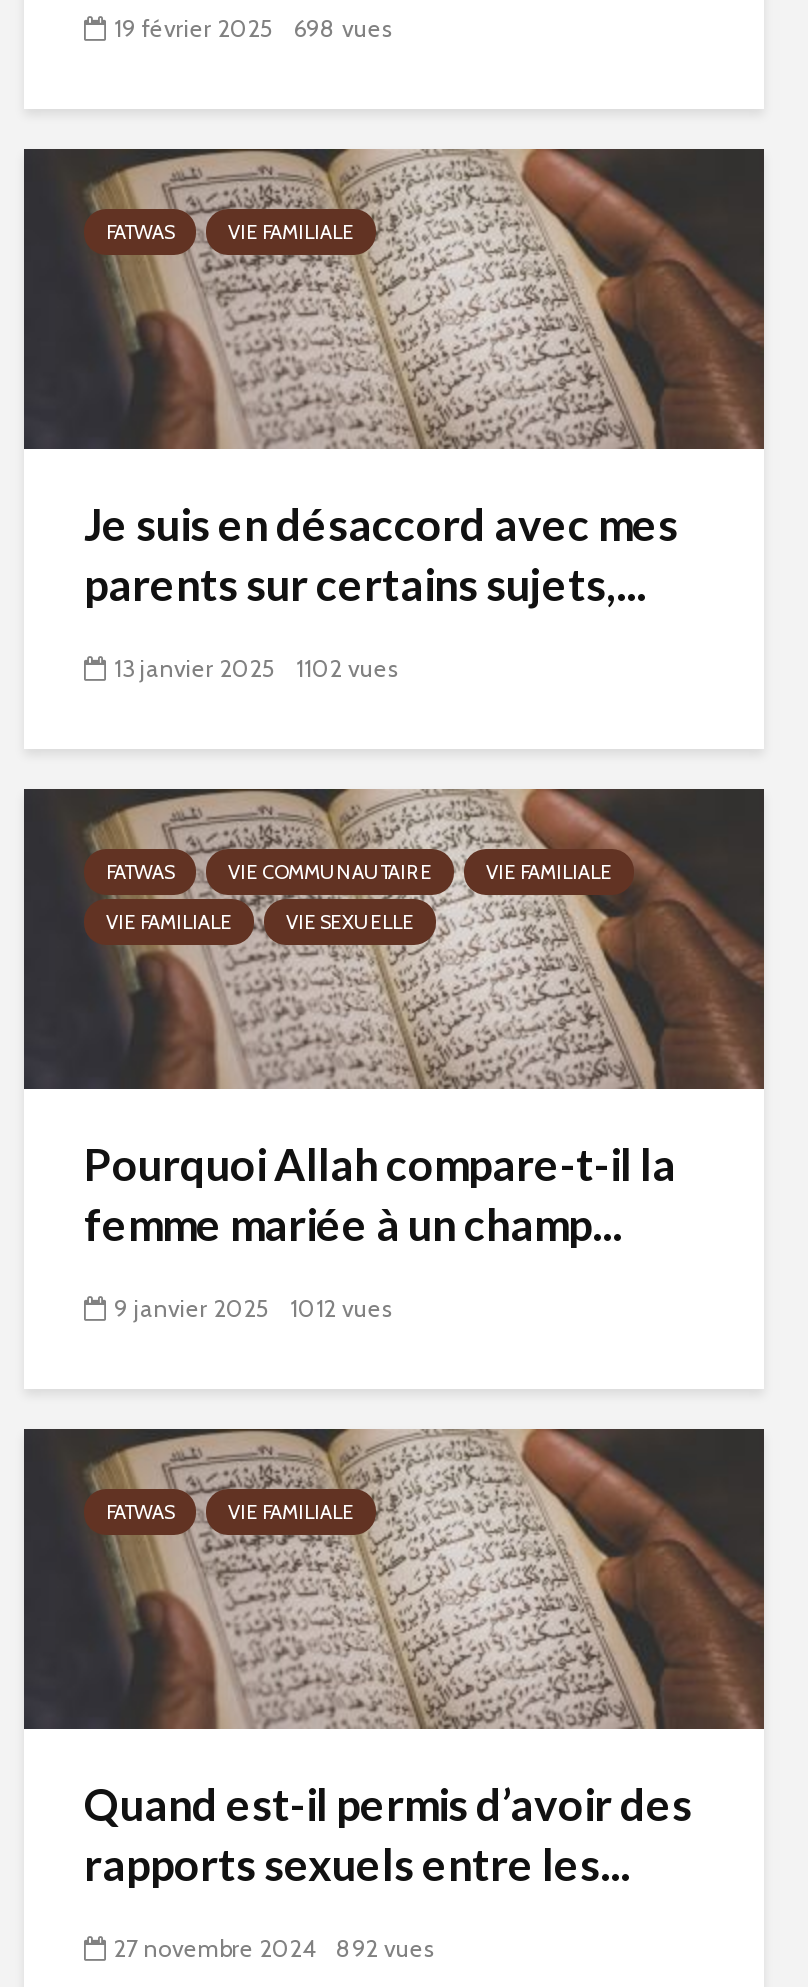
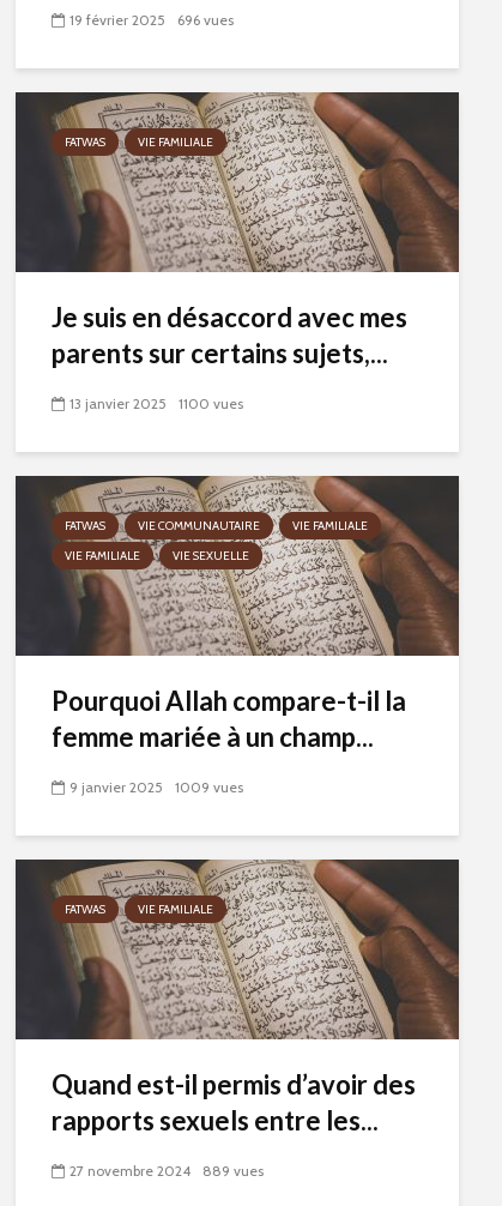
[114,13,392,43] 19 février 2025 698 vues -> [69,11,234,29] 19 février 2025 696 vues
[114,653,398,683] 13 janvier 2025 1102 vues -> [69,395,243,413] 13 janvier 2025 1100 vues
[114,1293,392,1323] 9 janvier 2025 1012 vues -> [69,778,243,796] 9 janvier 2025 1009 vues
[114,1933,434,1963] 27 novembre 2024 892 vues -> [69,1162,264,1180] 27 novembre 2024 889 vues

